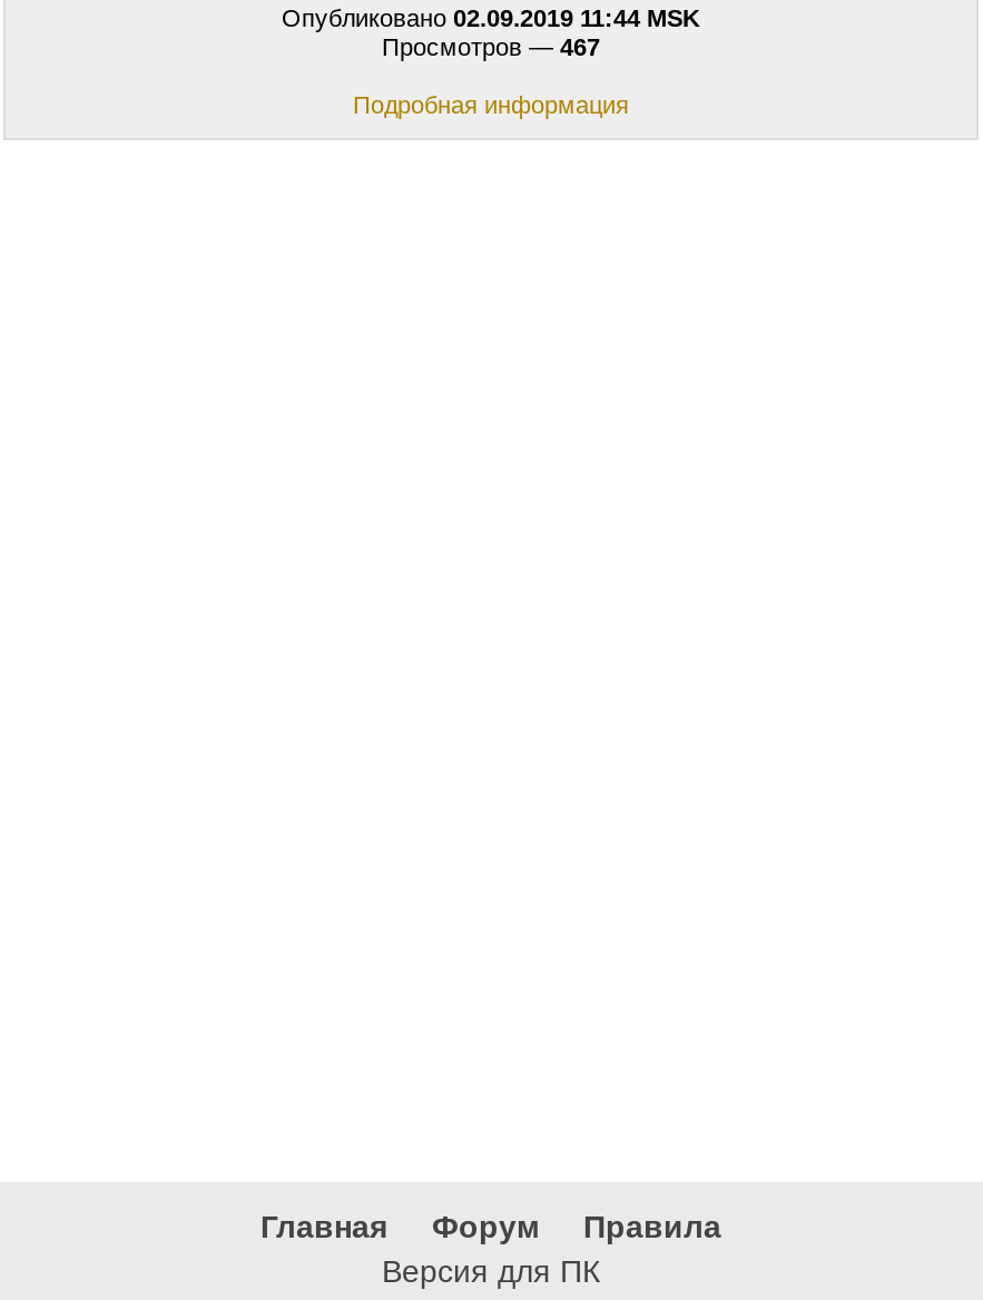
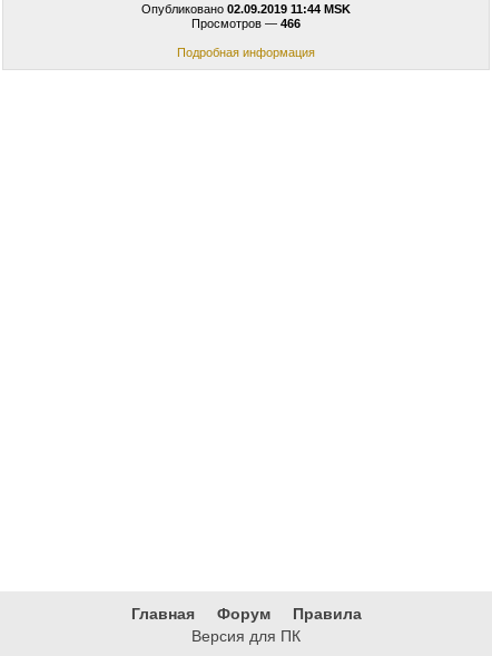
[382,34,600,60] Просмотров — 467 -> [191,17,301,30] Просмотров — 466

